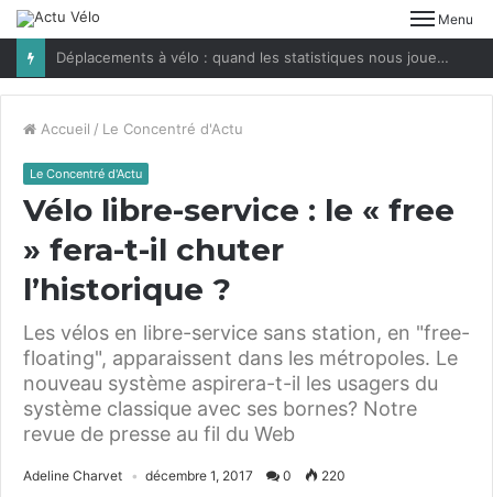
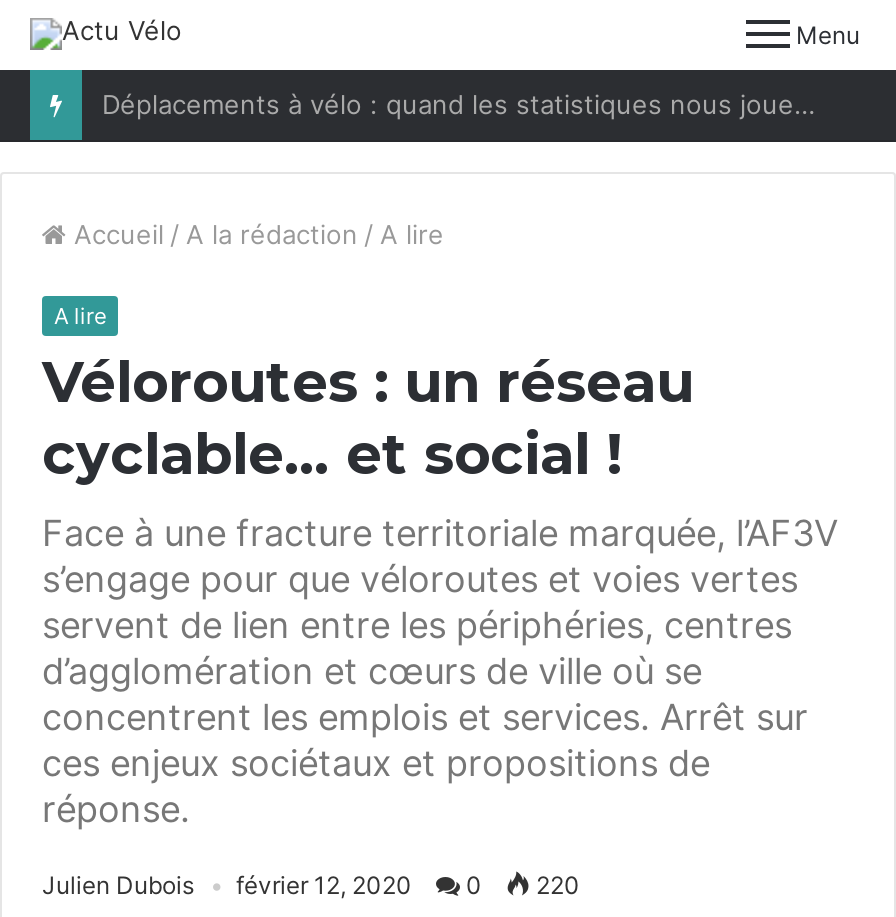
[36,120,243,137] Accueil / Le Concentré d'Actu -> [66,218,444,250] Accueil / A la rédaction / A lire
[23,166,470,445] Le Concentré d'Actu | Vélo libre-service : le « free | » fera-t-il chuter | l’historique ? | Les vélos en libre-service sans station, en "free- | floating", apparaissent dans les métropoles. Le | nouveau système aspirera-t-il les usagers du | système classique avec ses bornes? Notre | revue de presse au fil du Web -> [42,302,838,830] A lire | Véloroutes : un réseau | cyclable… et social ! | Face à une fracture territoriale marquée, l’AF3V | s’engage pour que véloroutes et voies vertes | servent de lien entre les périphéries, centres | d’agglomération et cœurs de ville où se | concentrent les emplois et services. Arrêt sur | ces enjeux sociétaux et propositions de | réponse.
[23,467,253,484] Adeline Charvet | décembre 1, 2017 -> [42,870,412,900] Julien Dubois | février 12, 2020

